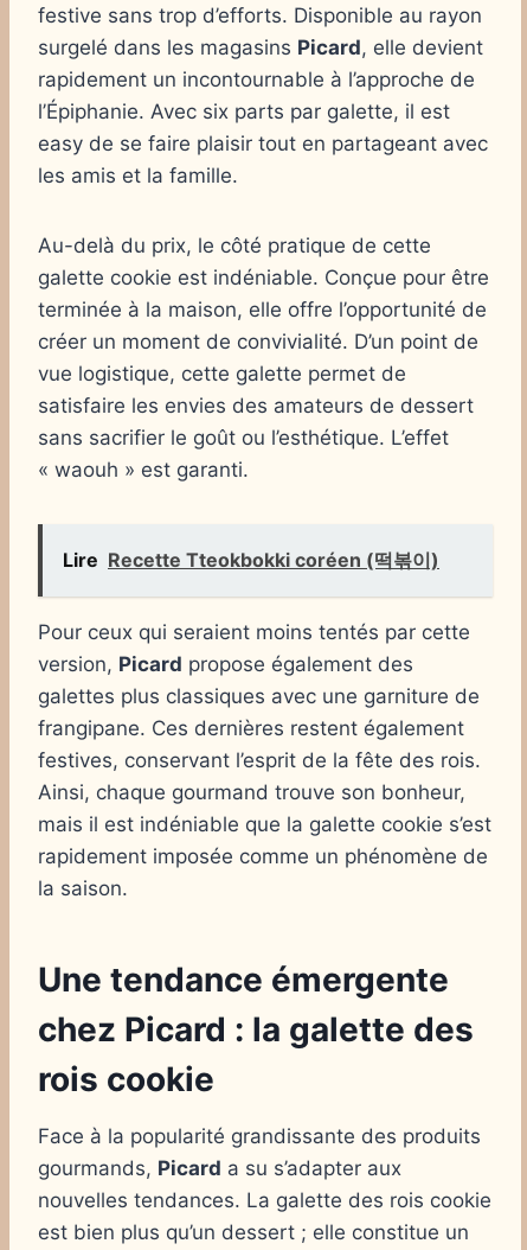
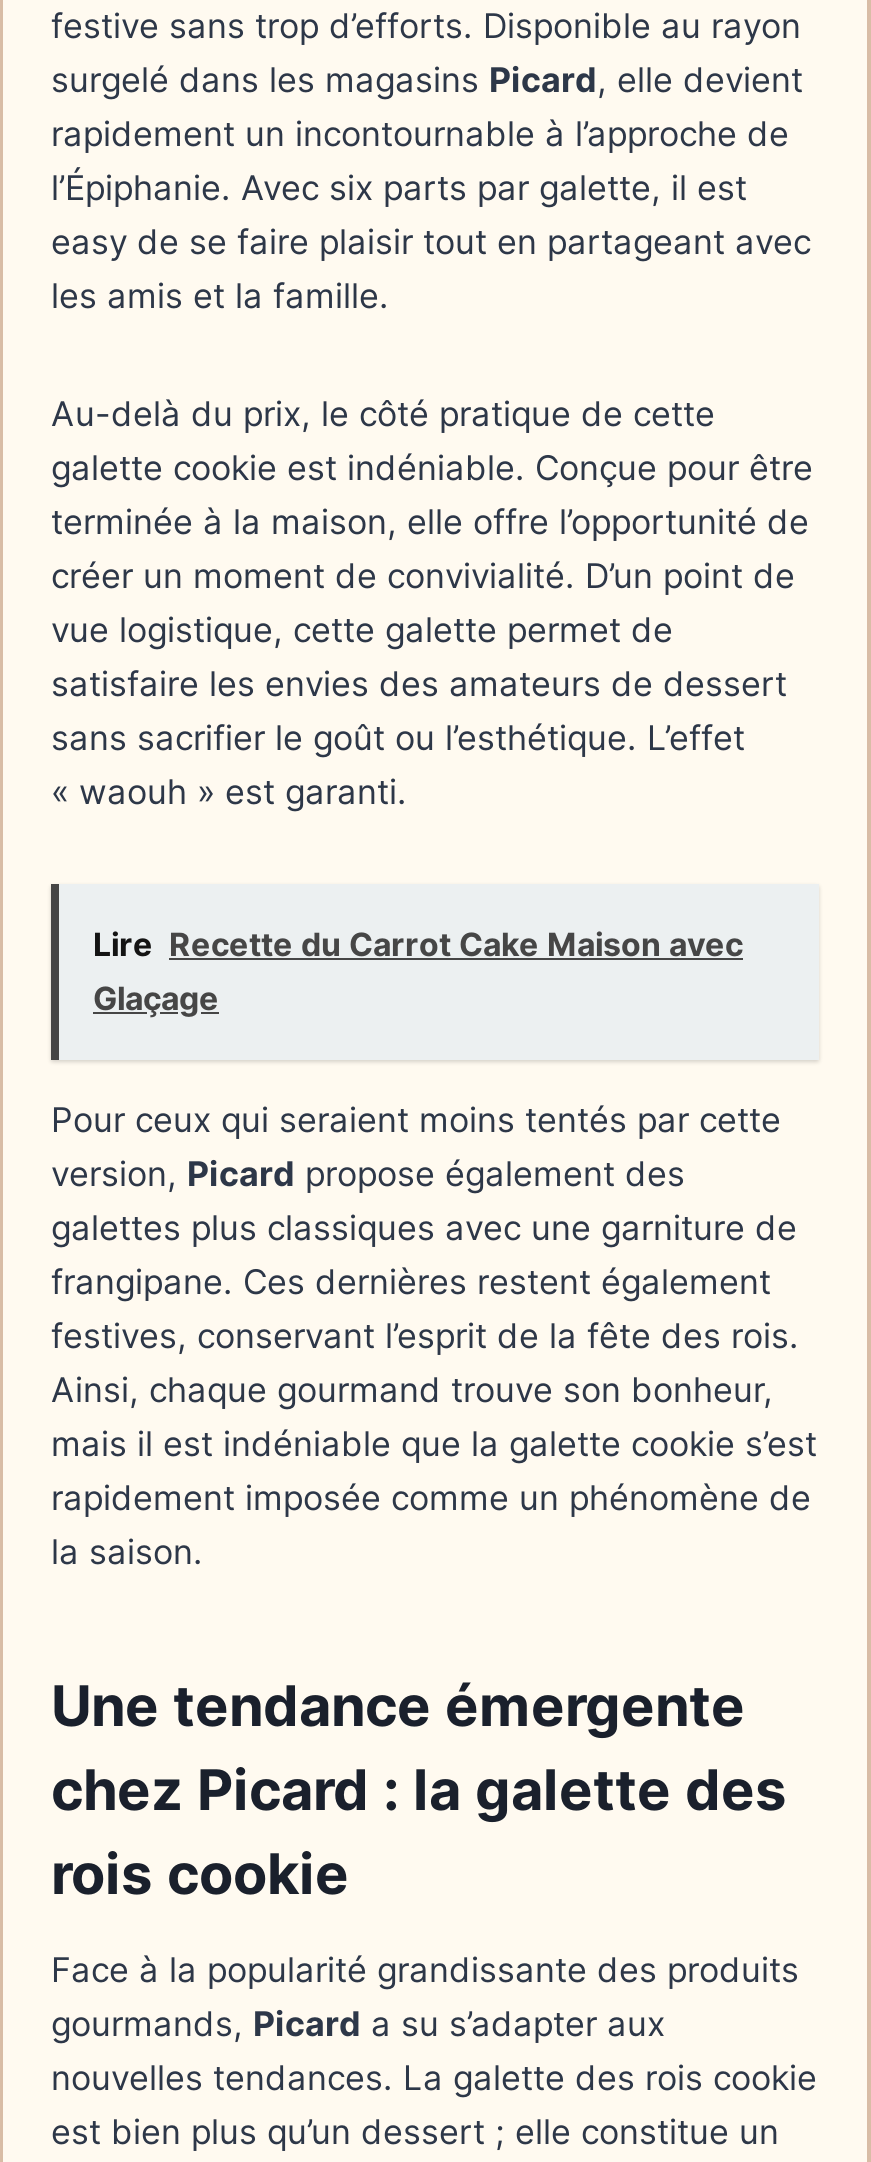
[63,549,439,572] Lire Recette Tteokbokki coréen (떡볶이) -> [93,925,743,1019] Lire Recette du Carrot Cake Maison avec | Glaçage

